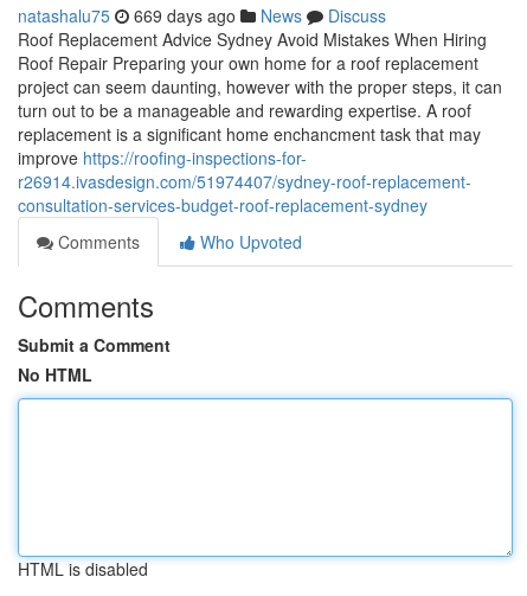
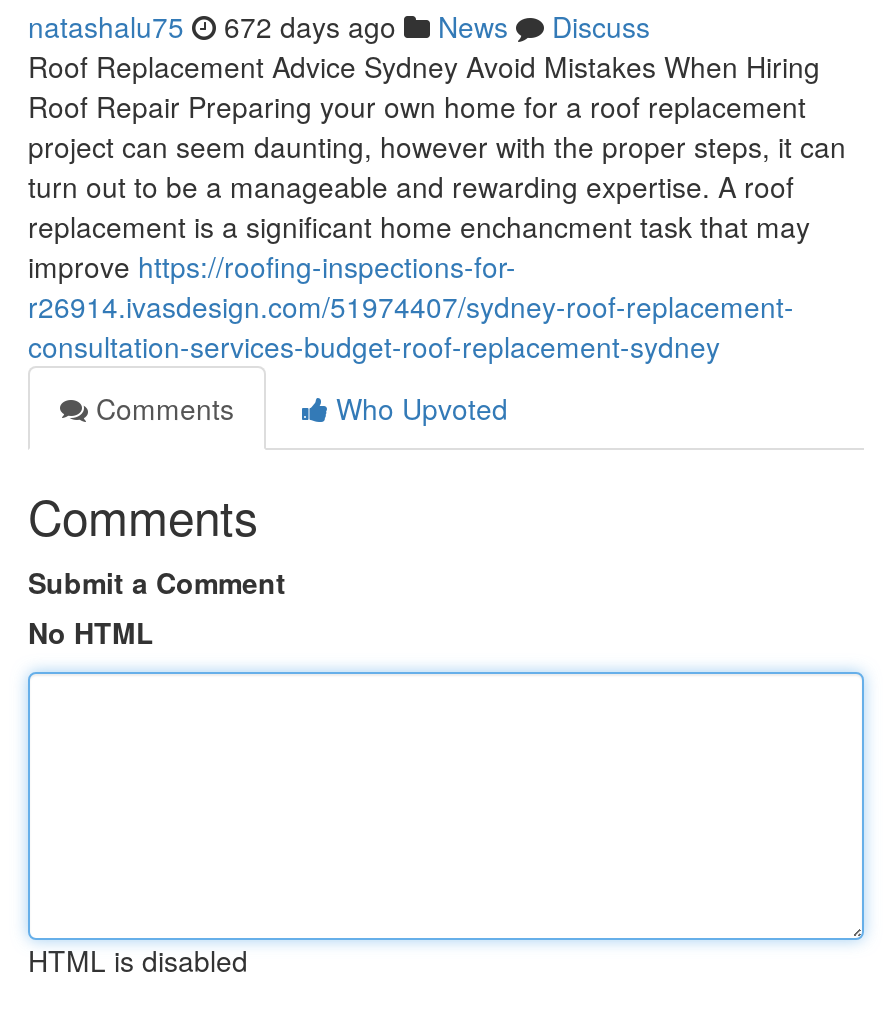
[18,4,386,27] natashalu75 669 days ago News Discuss -> [28,6,650,46] natashalu75 672 days ago News Discuss

